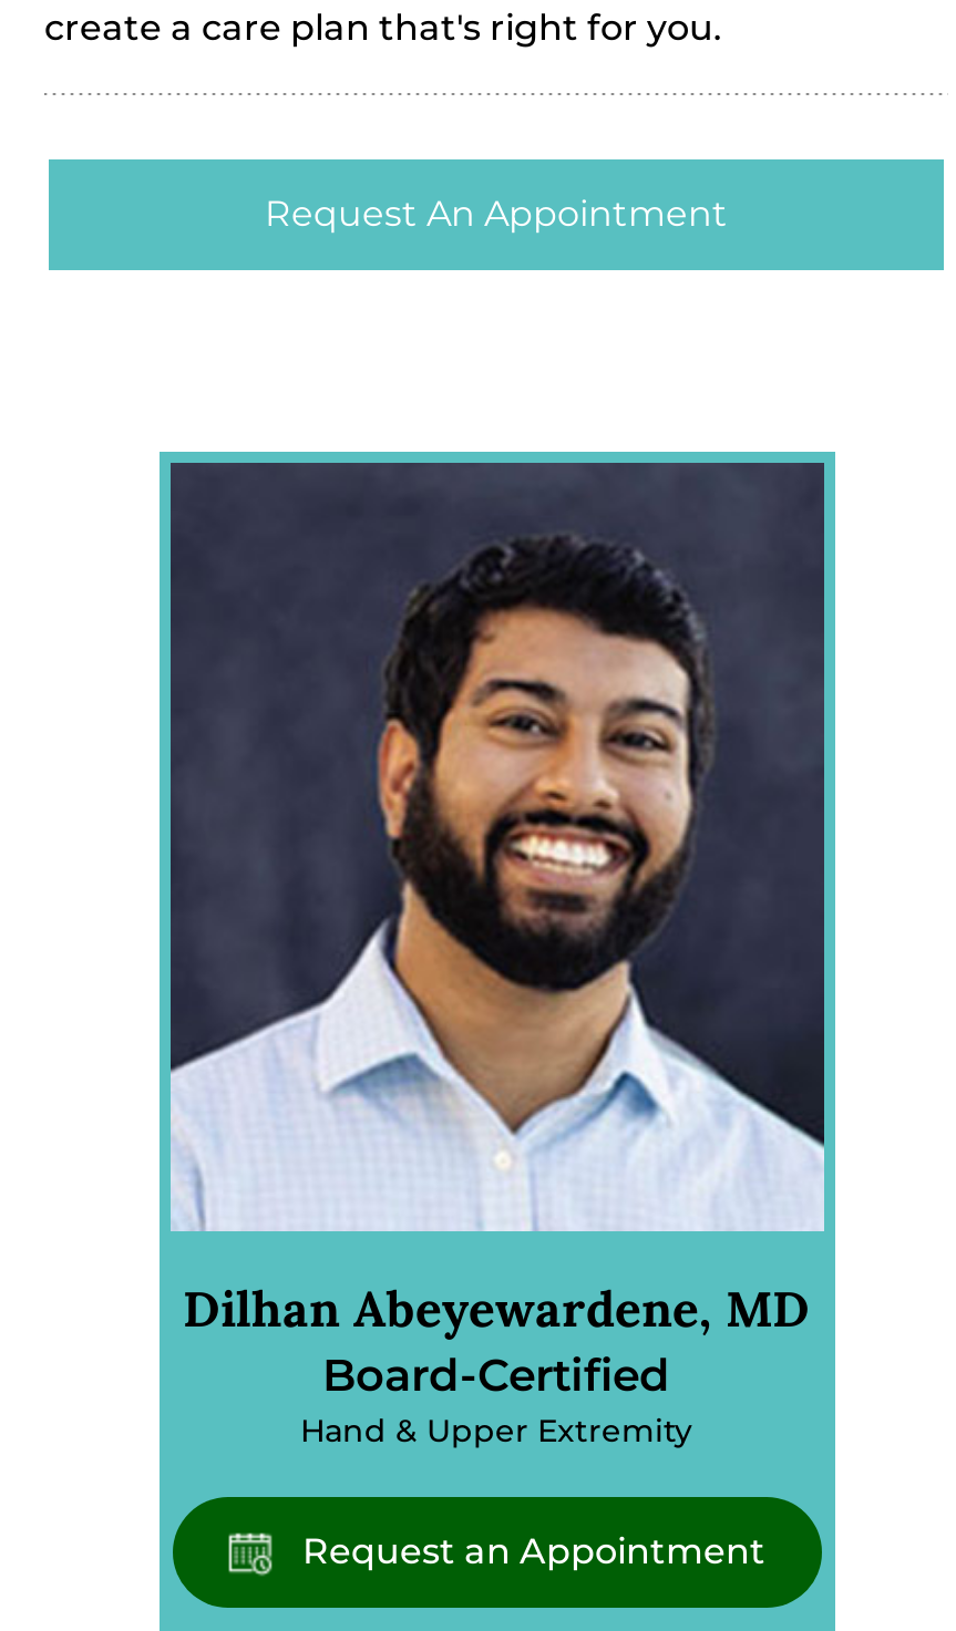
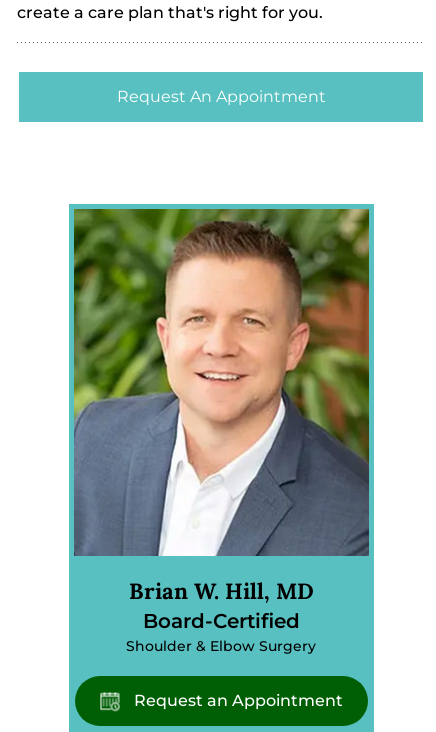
[168,461,826,1341] [image] | Dilhan Abeyewardene, MD -> [73,208,370,605] [image] | Brian W. Hill, MD
[300,1412,692,1452] Hand & Upper Extremity -> [126,637,316,655] Shoulder & Elbow Surgery

